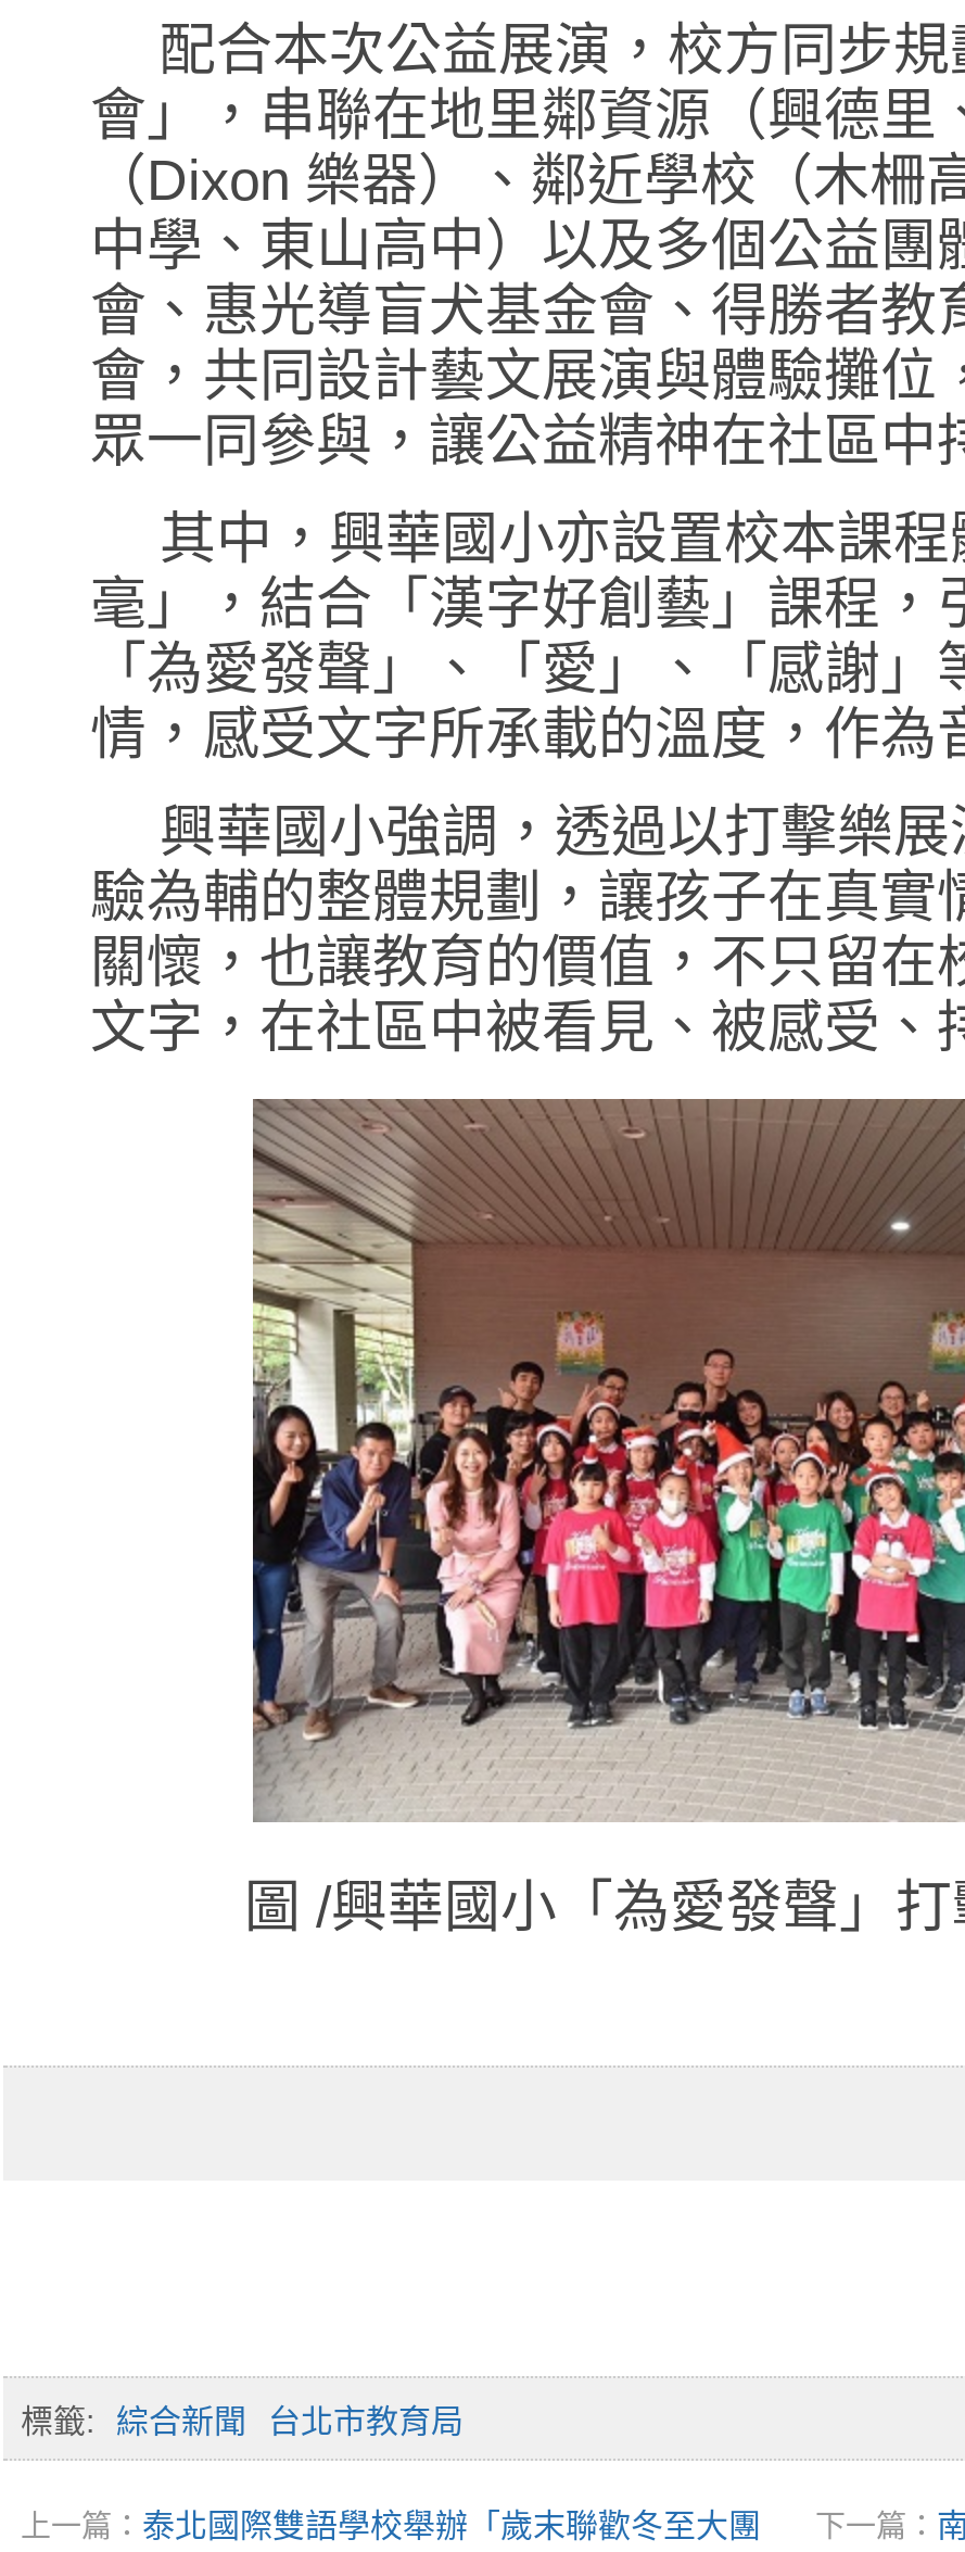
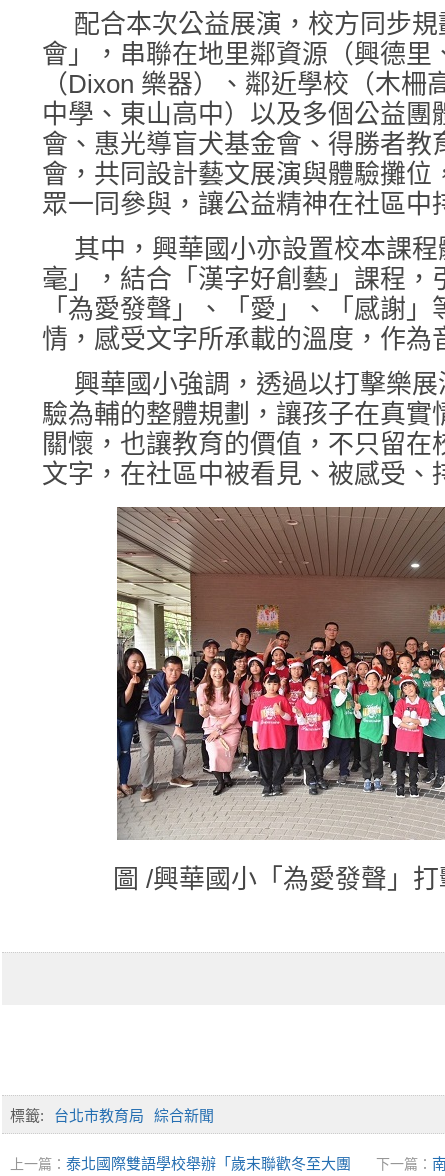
[21,2402,464,2439] 標籤: 綜合新聞 台北市教育局 -> [10,1107,214,1124] 標籤: 台北市教育局 綜合新聞

